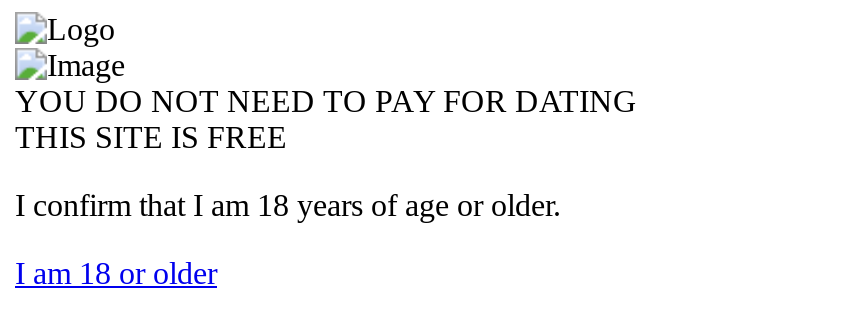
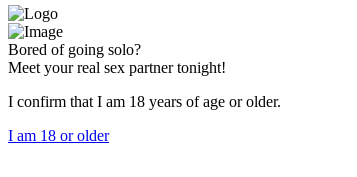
[15,84,637,154] YOU DO NOT NEED TO PAY FOR DATING | THIS SITE IS FREE -> [8,41,226,76] Bored of going solo? | Meet your real sex partner tonight!

